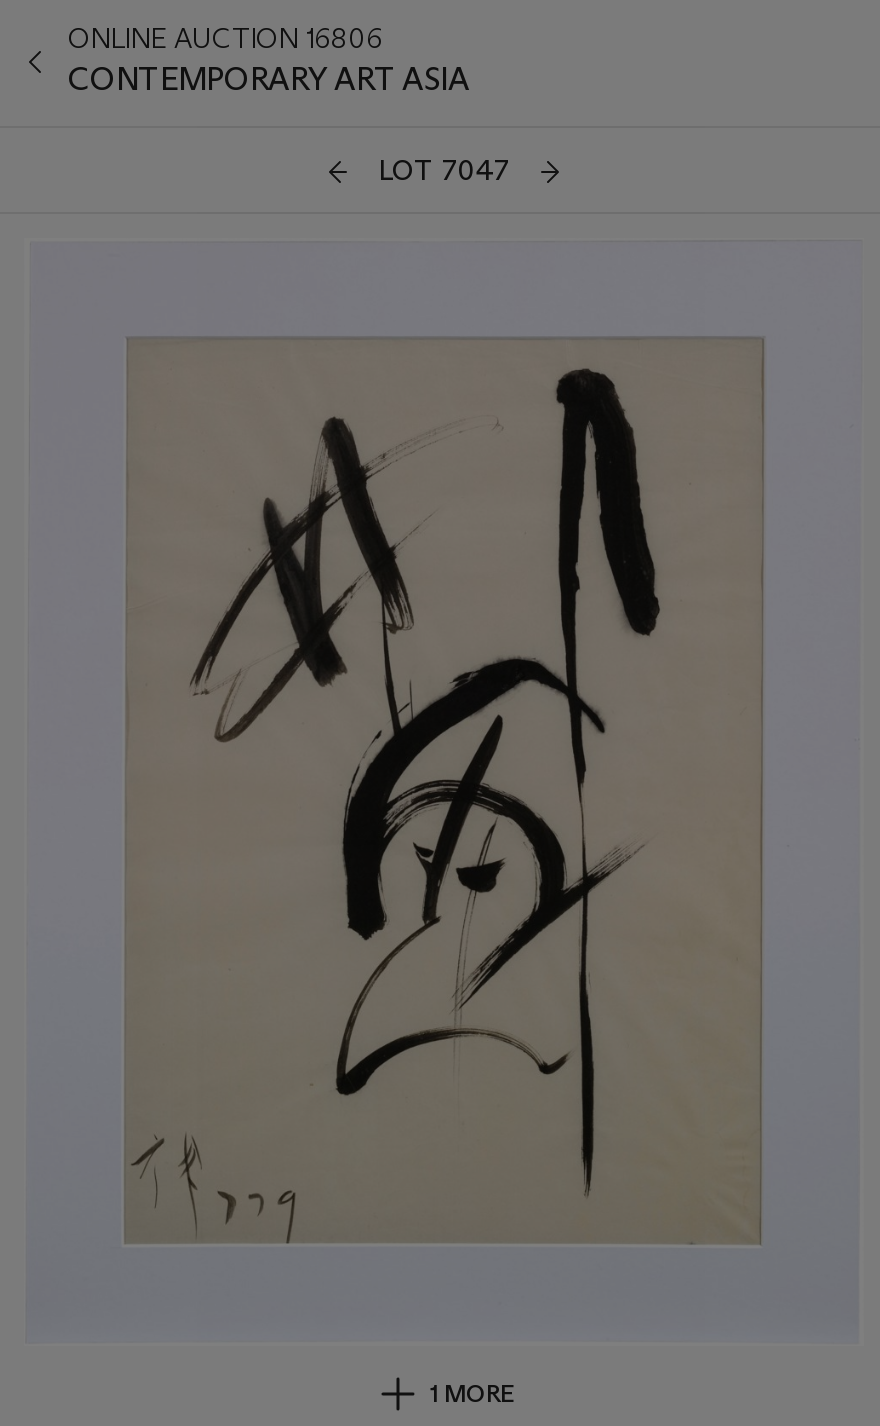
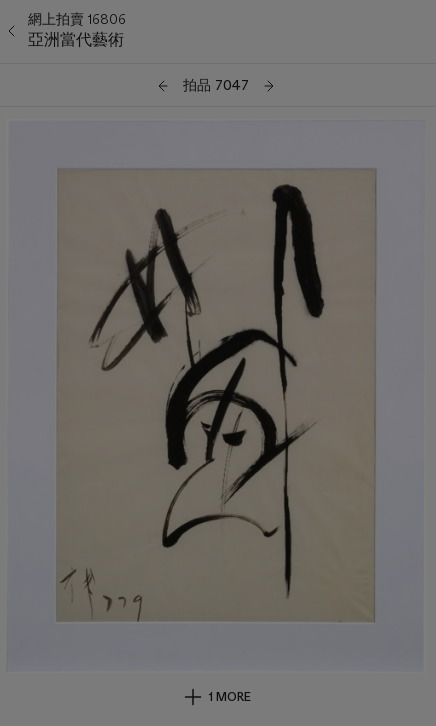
[68,20,470,98] ONLINE AUCTION 16806 | CONTEMPORARY ART ASIA -> [28,10,126,49] 網上拍賣 16806 | 亞洲當代藝術
[378,152,510,188] LOT 7047 -> [183,76,249,94] 拍品 7047

